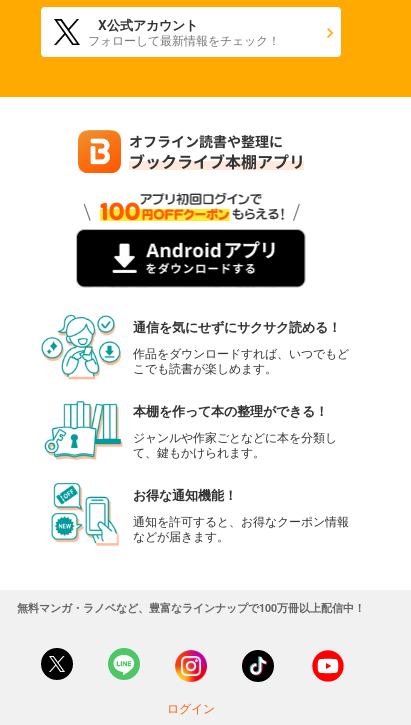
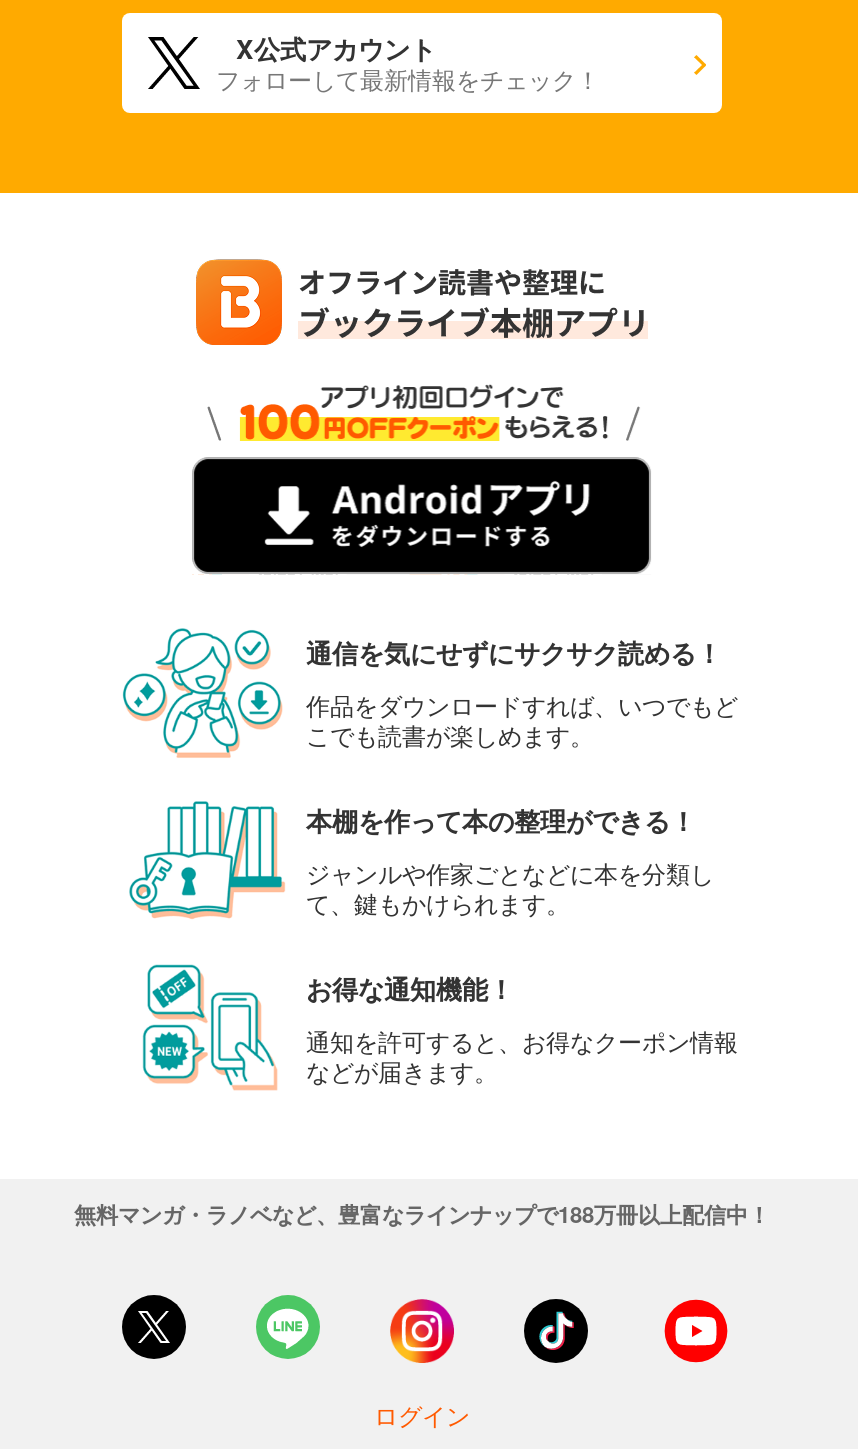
[17,600,365,615] 無料マンガ・ラノベなど、豊富なラインナップで100万冊以上配信中！ -> [74,1199,770,1229] 無料マンガ・ラノベなど、豊富なラインナップで188万冊以上配信中！

